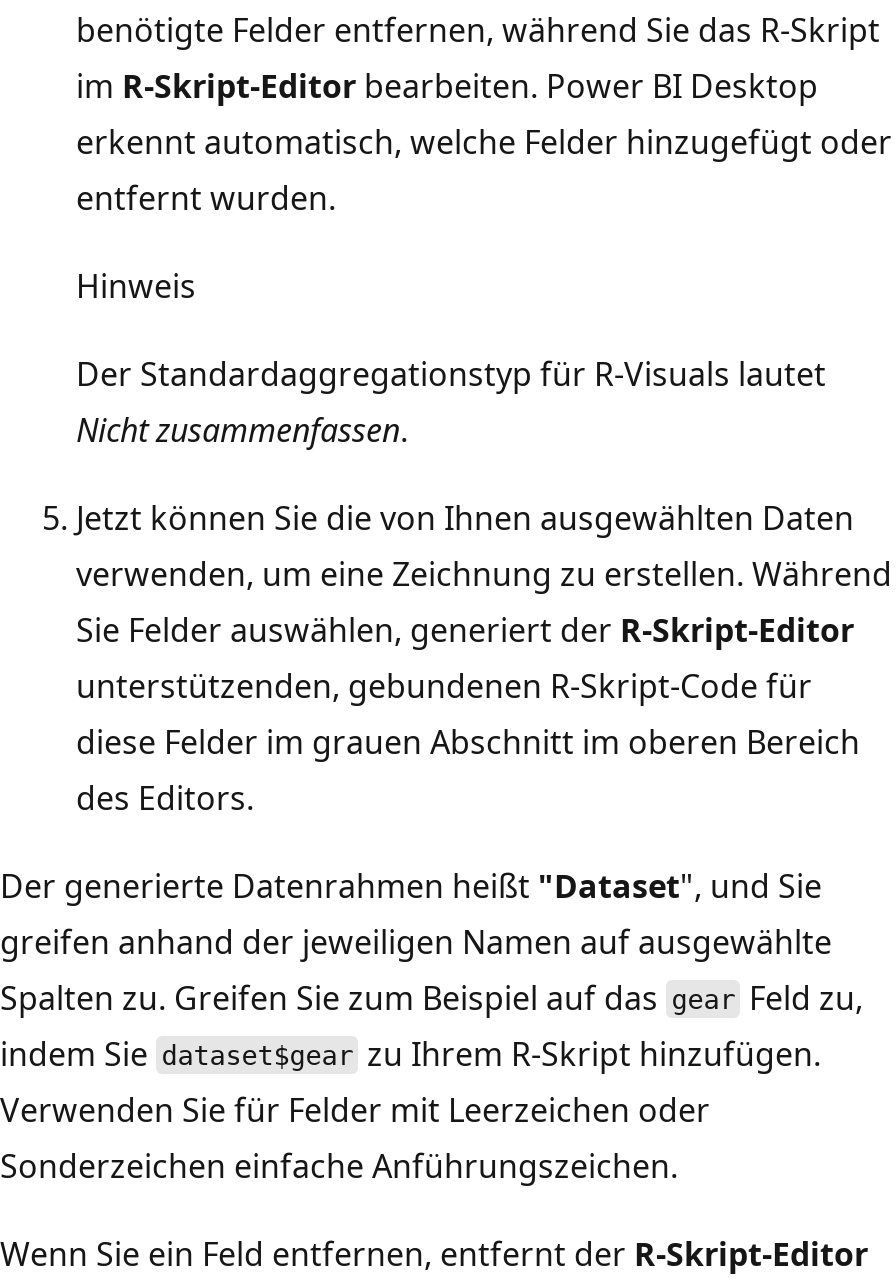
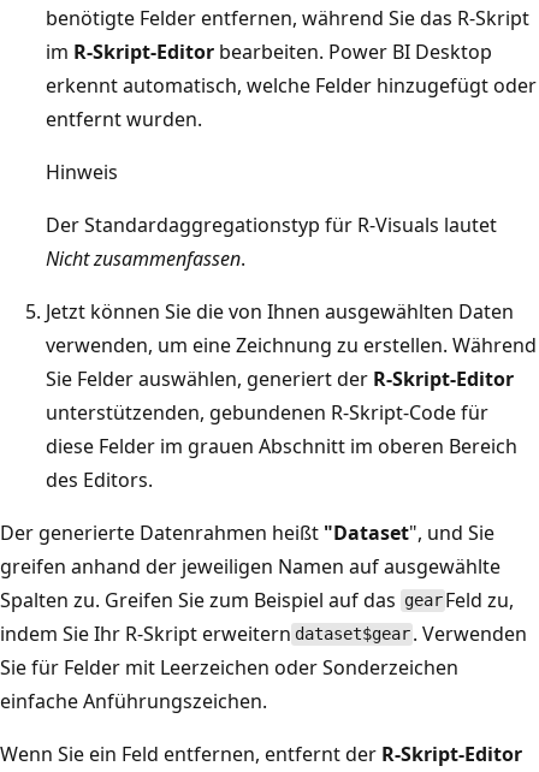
[0,1031,821,1187] indem Sie dataset$gear zu Ihrem R-Skript hinzufügen. | Verwenden Sie für Felder mit Leerzeichen oder | Sonderzeichen einfache Anführungszeichen. -> [0,620,527,714] indem Sie Ihr R-Skript erweitern dataset$gear . Verwenden | Sie für Felder mit Leerzeichen oder Sonderzeichen | einfache Anführungszeichen.

